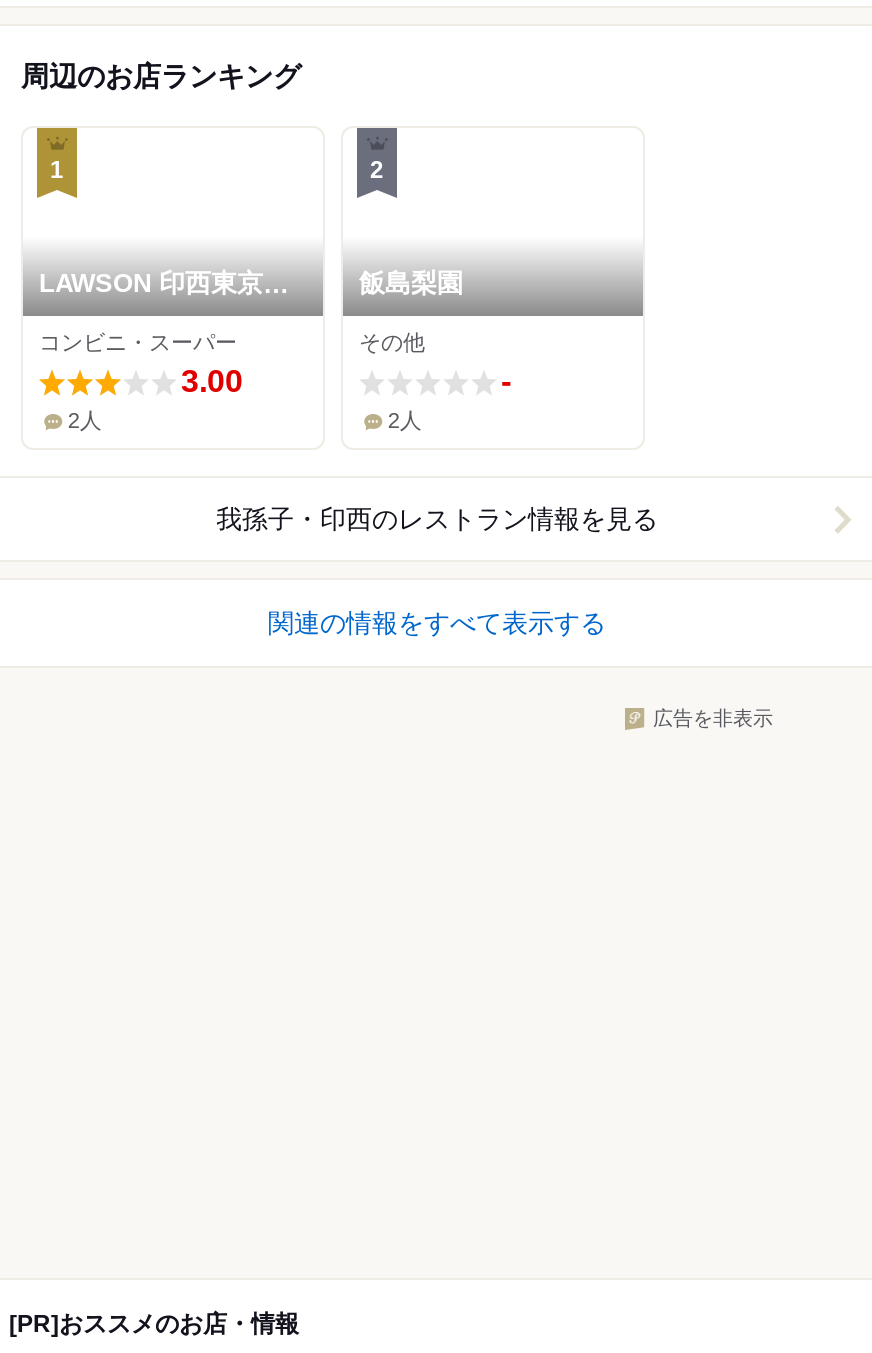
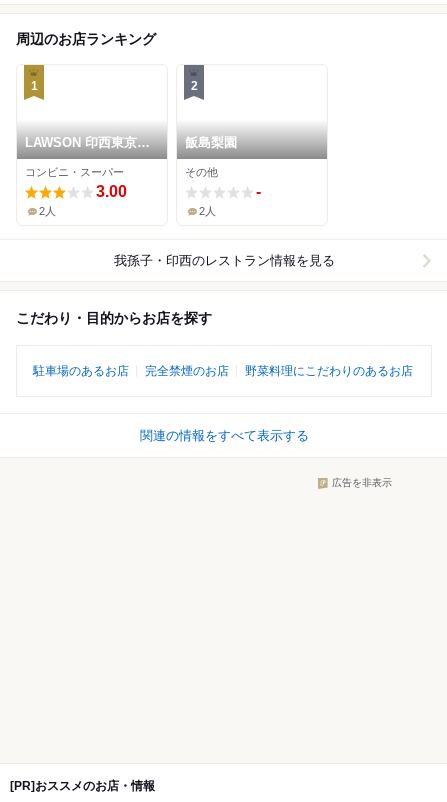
none -> [16,310,413,378] こだわり・目的からお店を探す | 駐車場のあるお店 | 完全禁煙のお店 | 野菜料理にこだわりのあるお店

